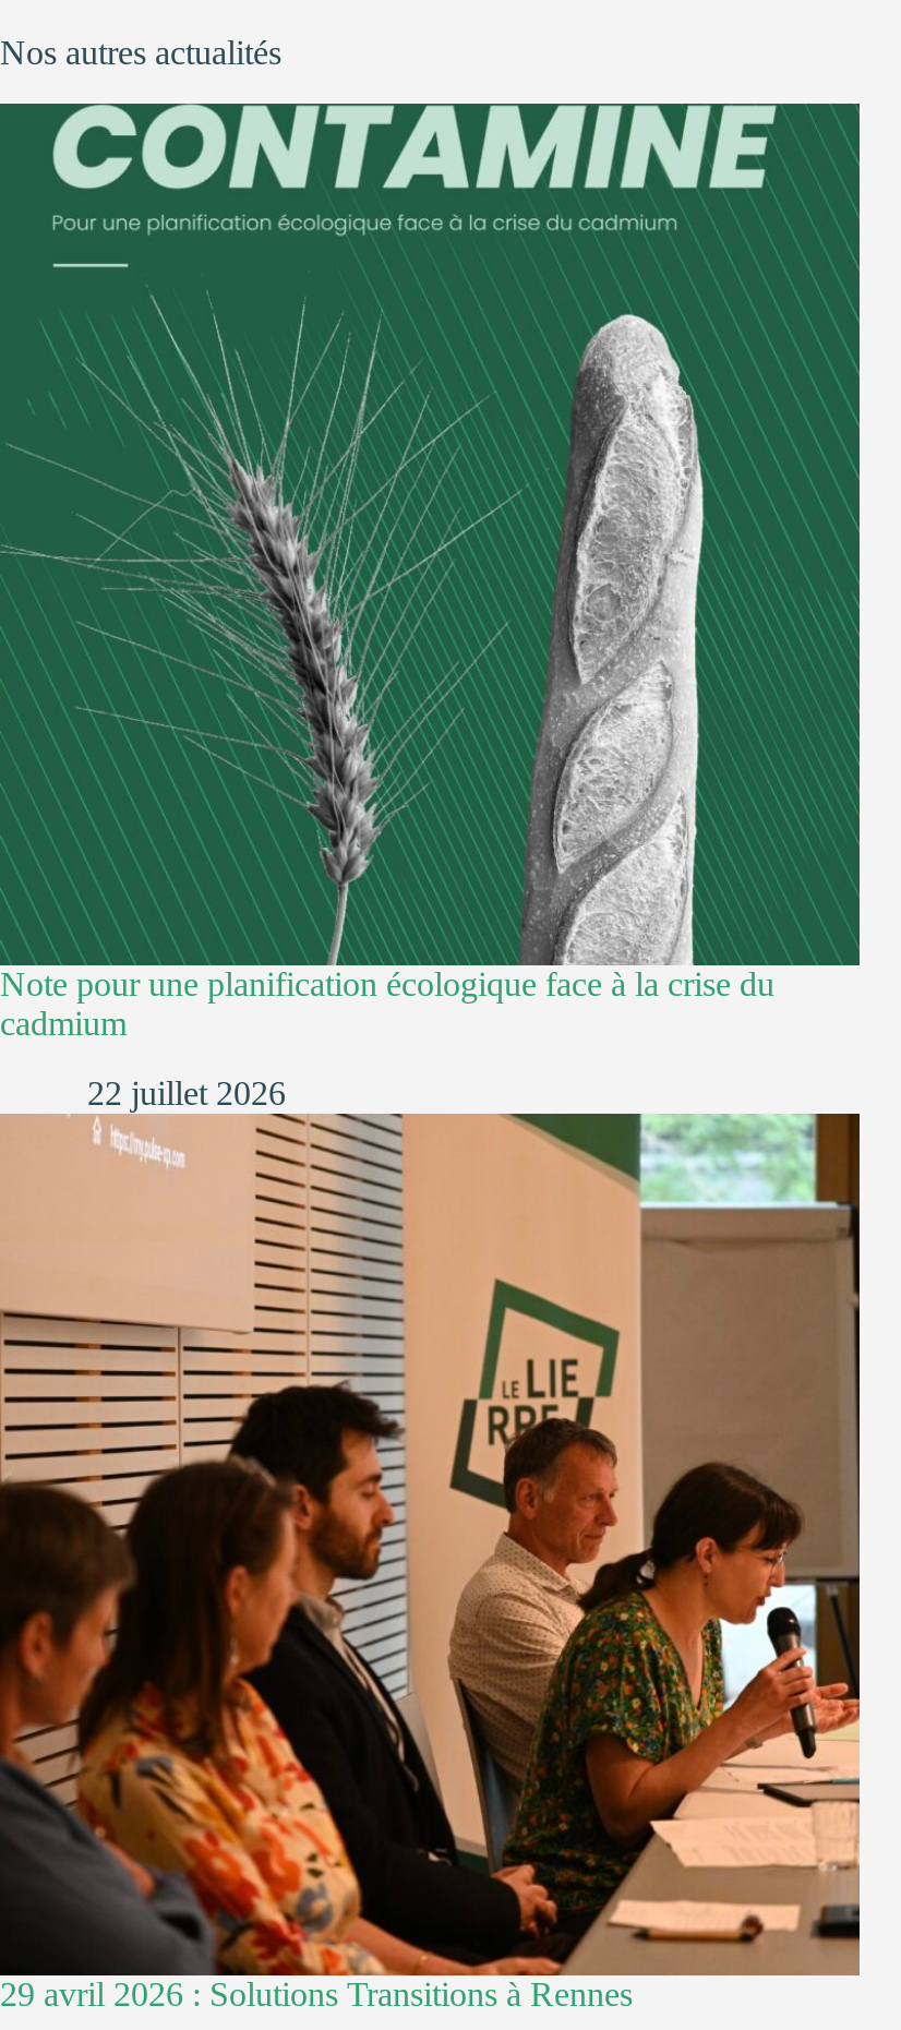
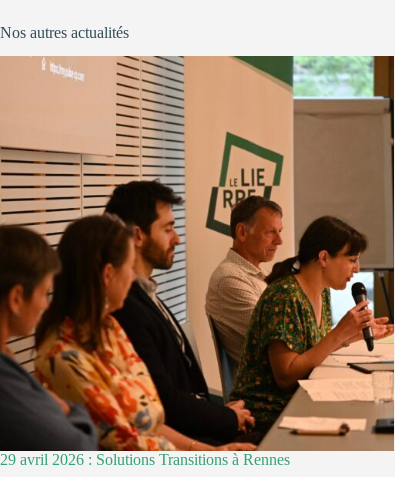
[0,101,862,1112] [image] | Note pour une planification écologique face à la crise du | cadmium | 22 juillet 2026 -> none

